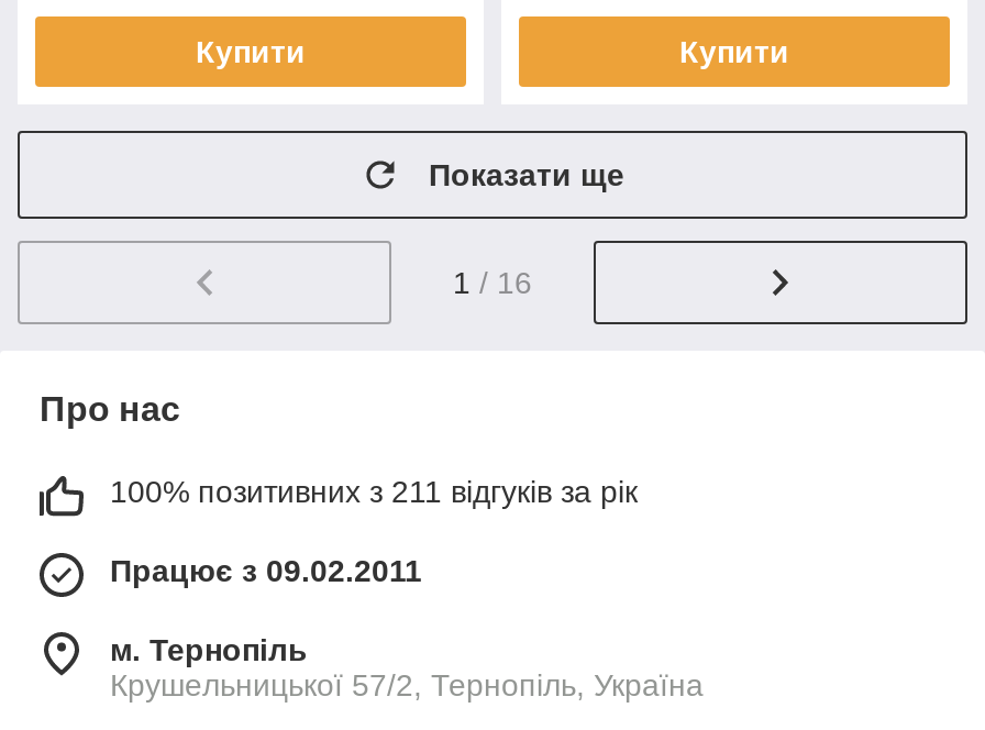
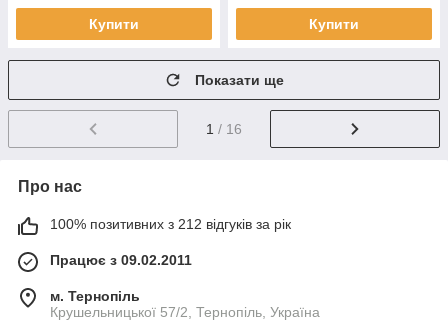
[110,474,638,509] 100% позитивних з 211 відгуків за рік -> [50,216,291,232] 100% позитивних з 212 відгуків за рік

